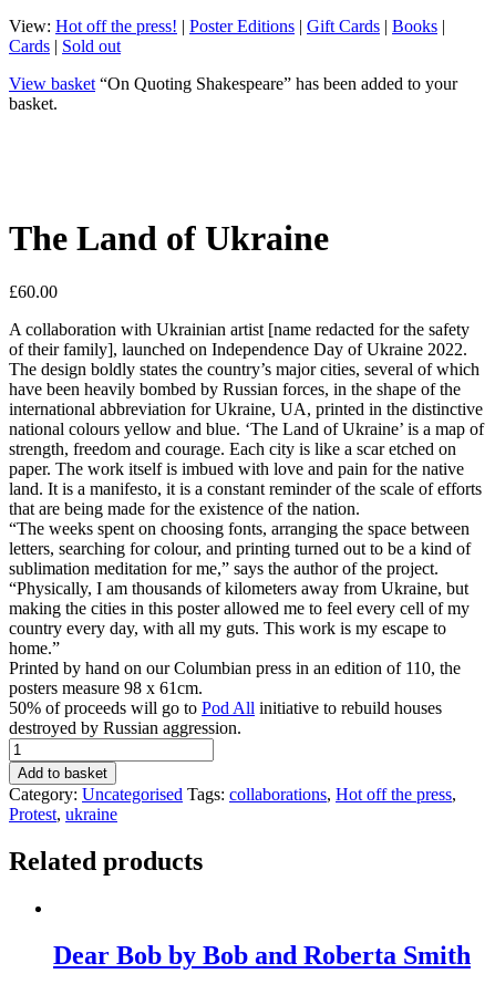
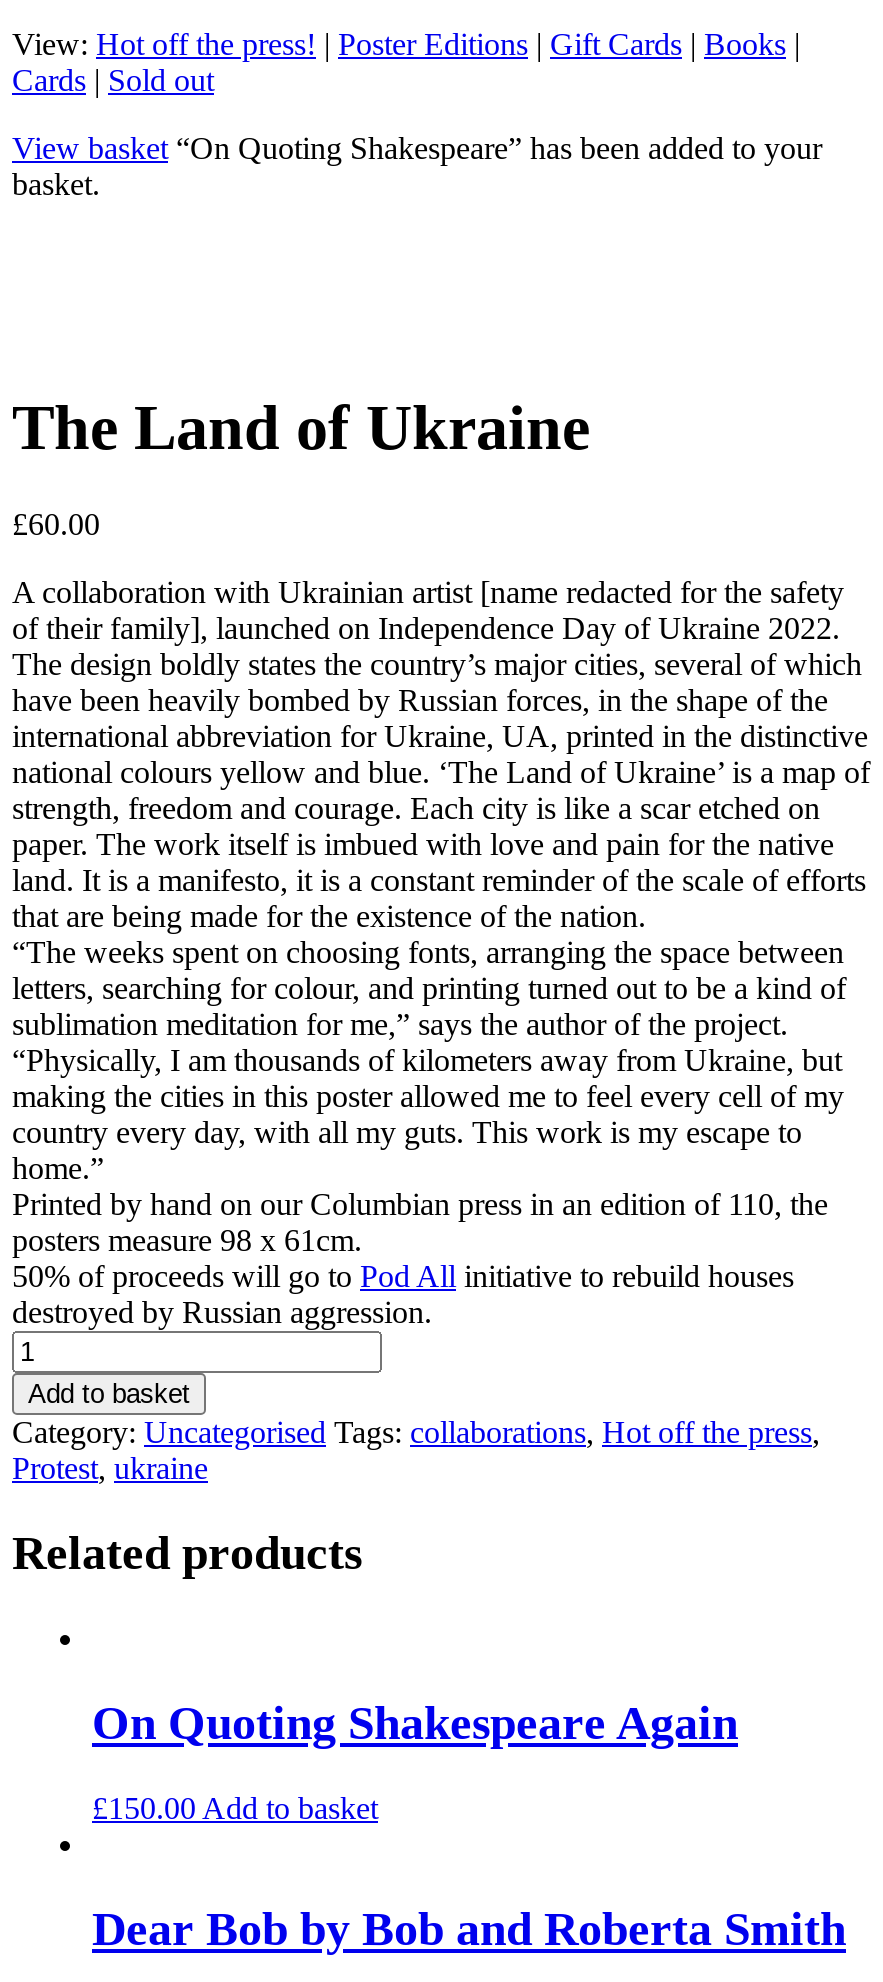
none -> [92,1697,738,1825] On Quoting Shakespeare Again | £150.00 Add to basket

